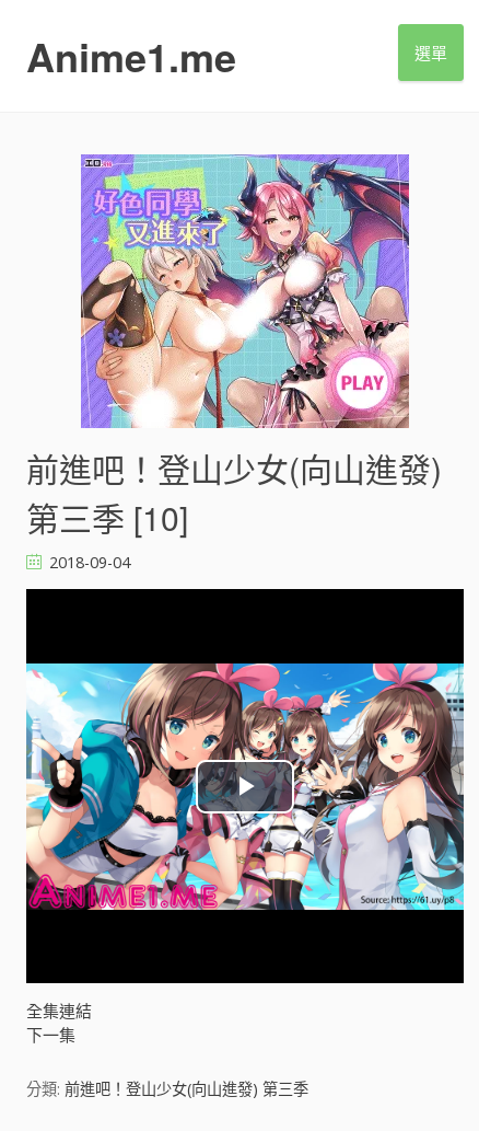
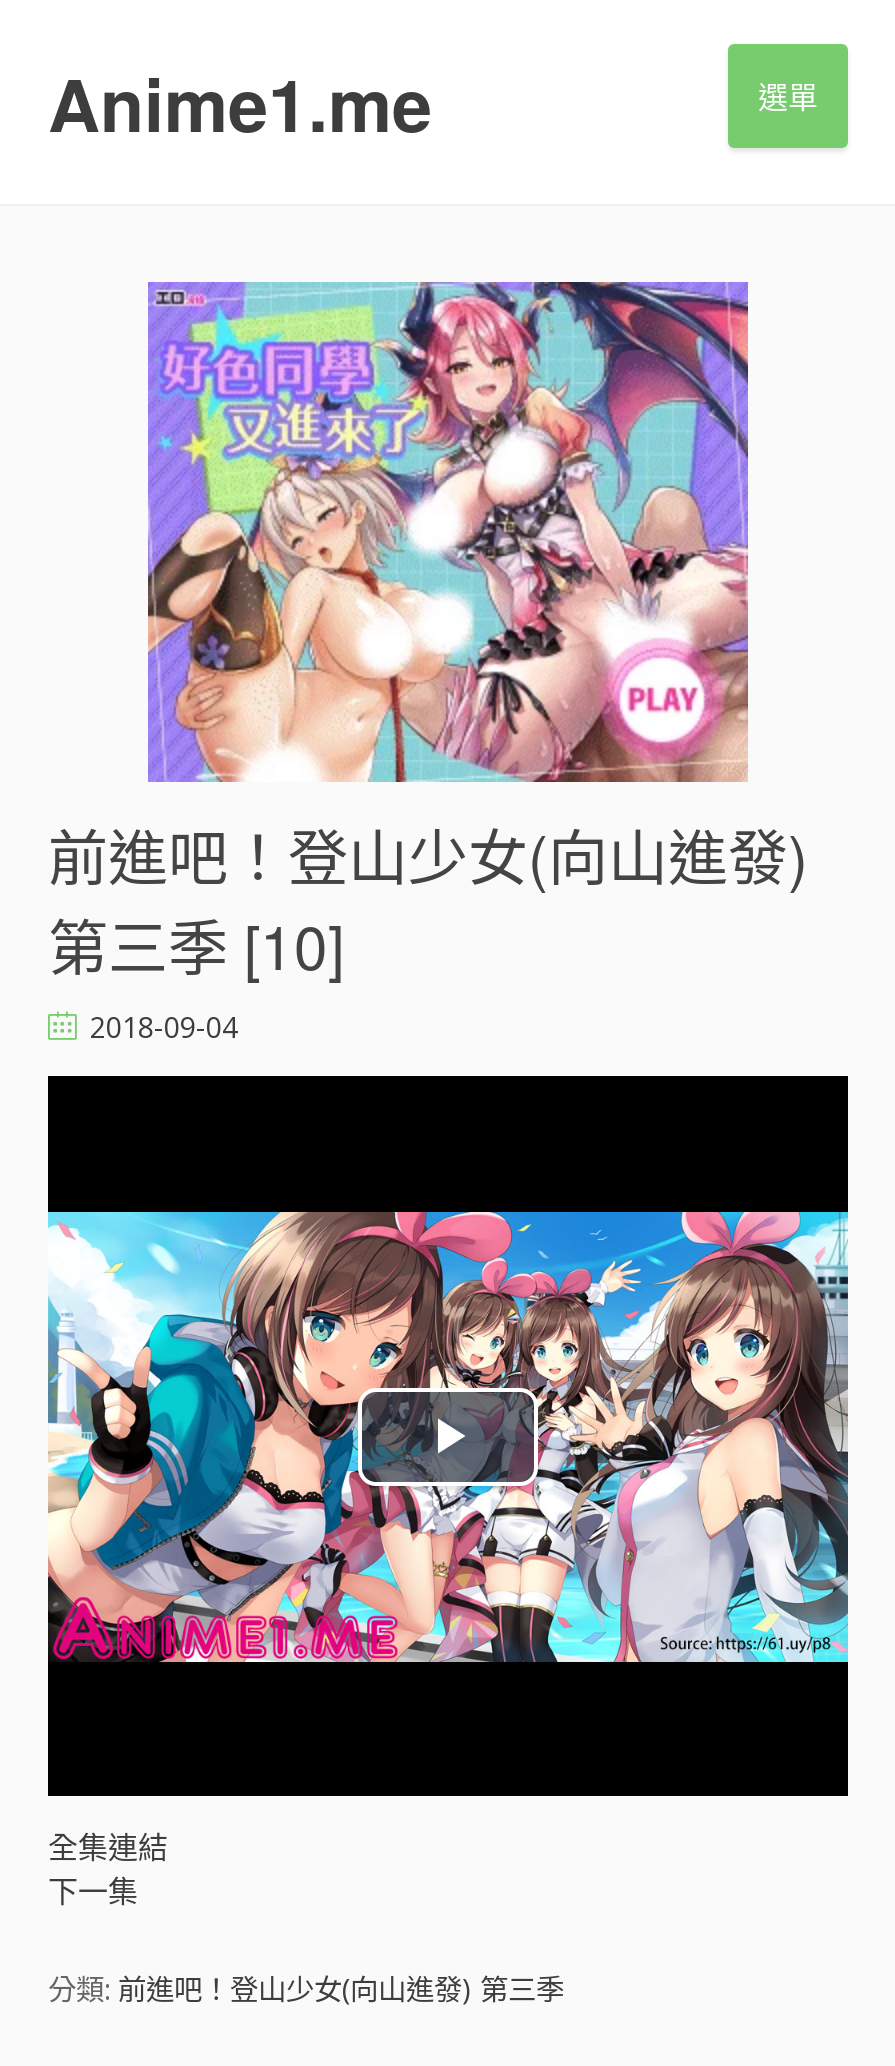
[80,153,410,429] [image] -> [146,280,750,782] [image]

